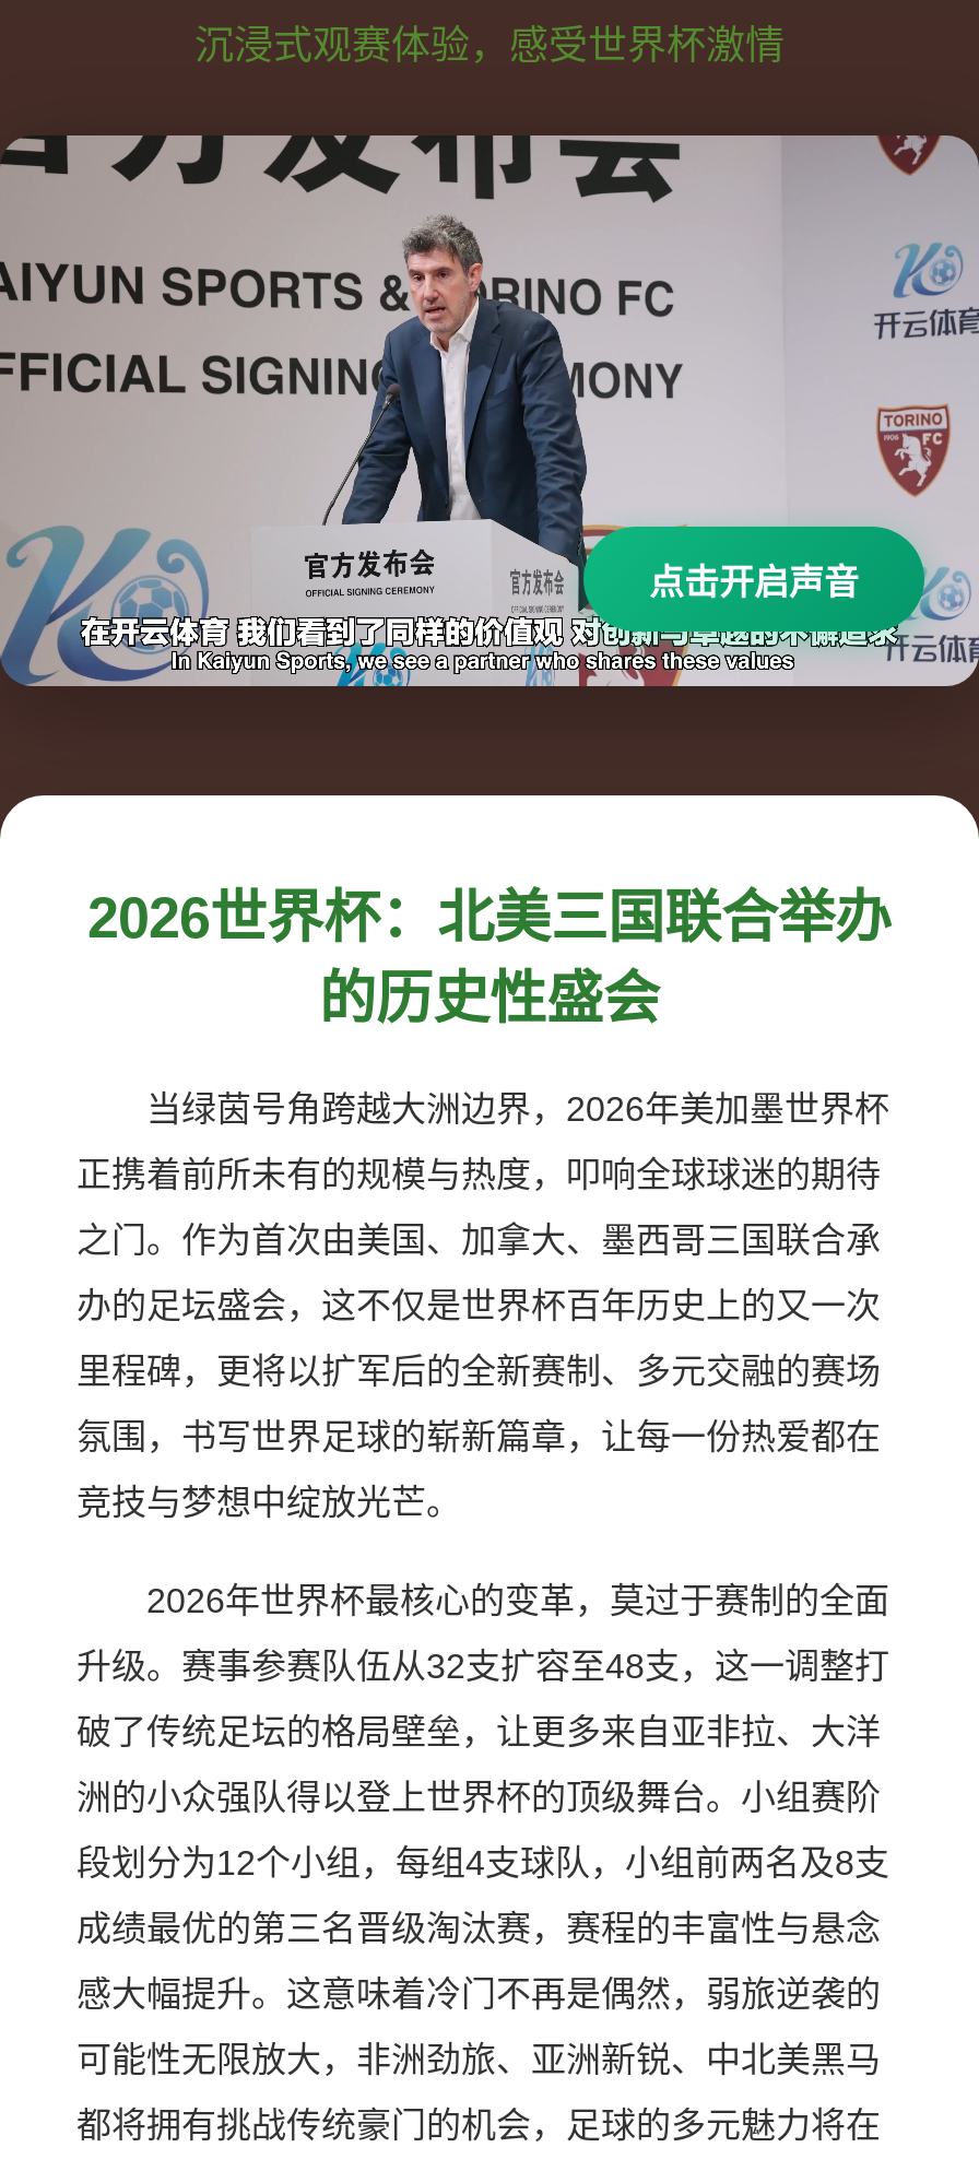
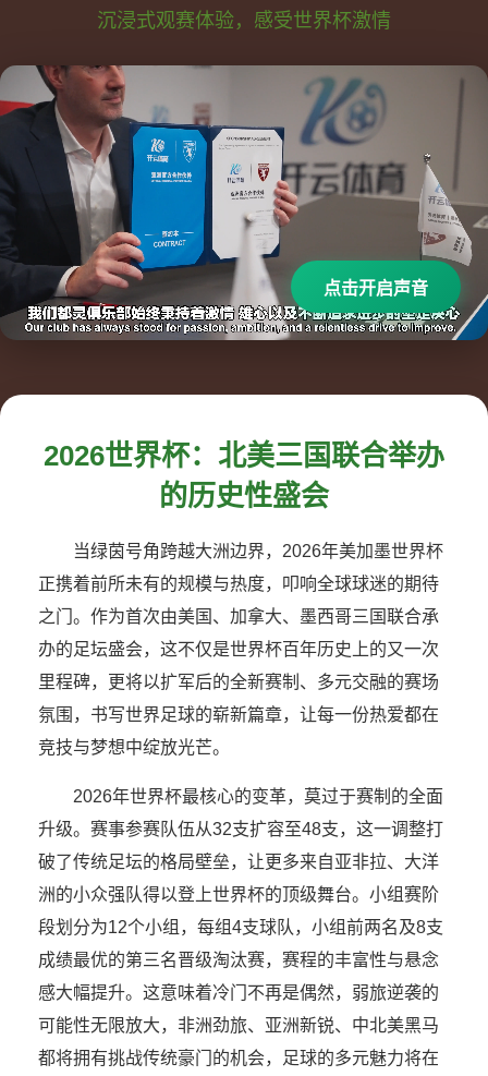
[7,133,972,688] [image] -> [3,64,485,340] [image]

